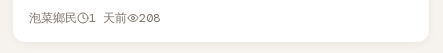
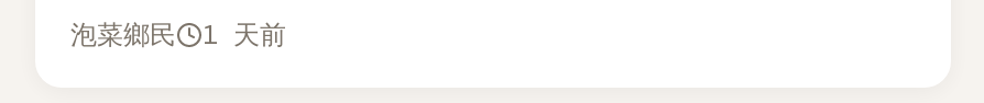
[139,10,160,26] 208 -> none

